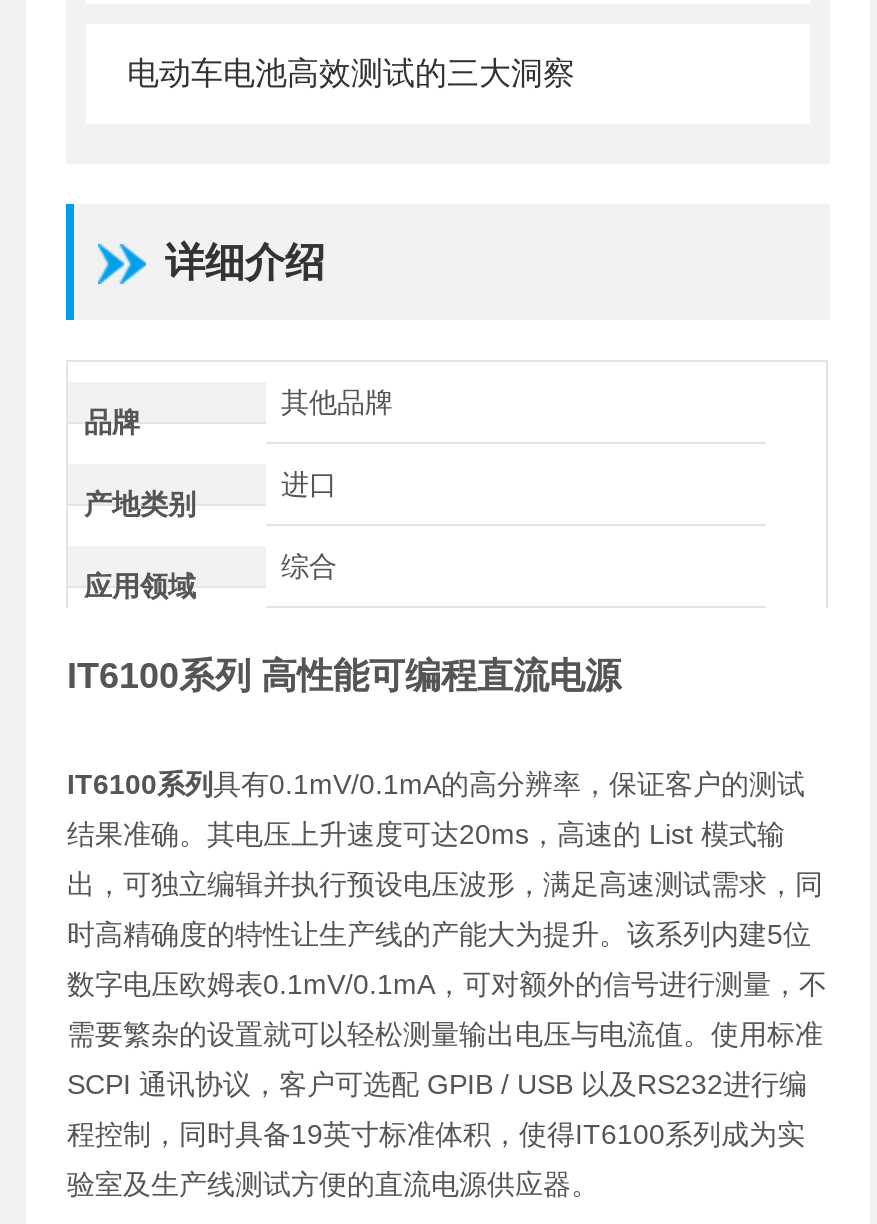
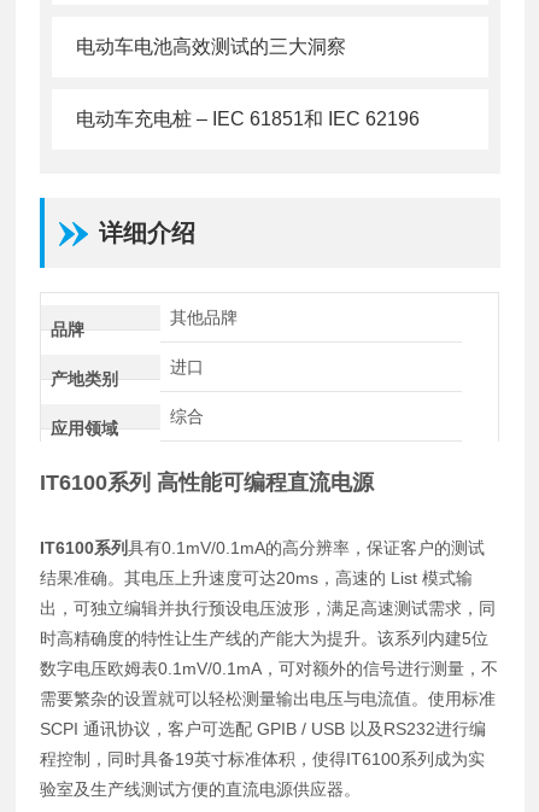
none -> [76,109,420,129] 电动车充电桩 – IEC 61851和 IEC 62196

